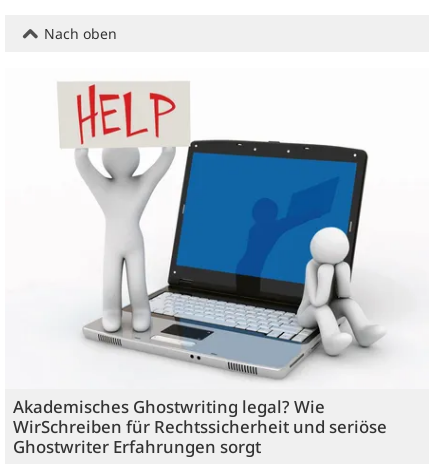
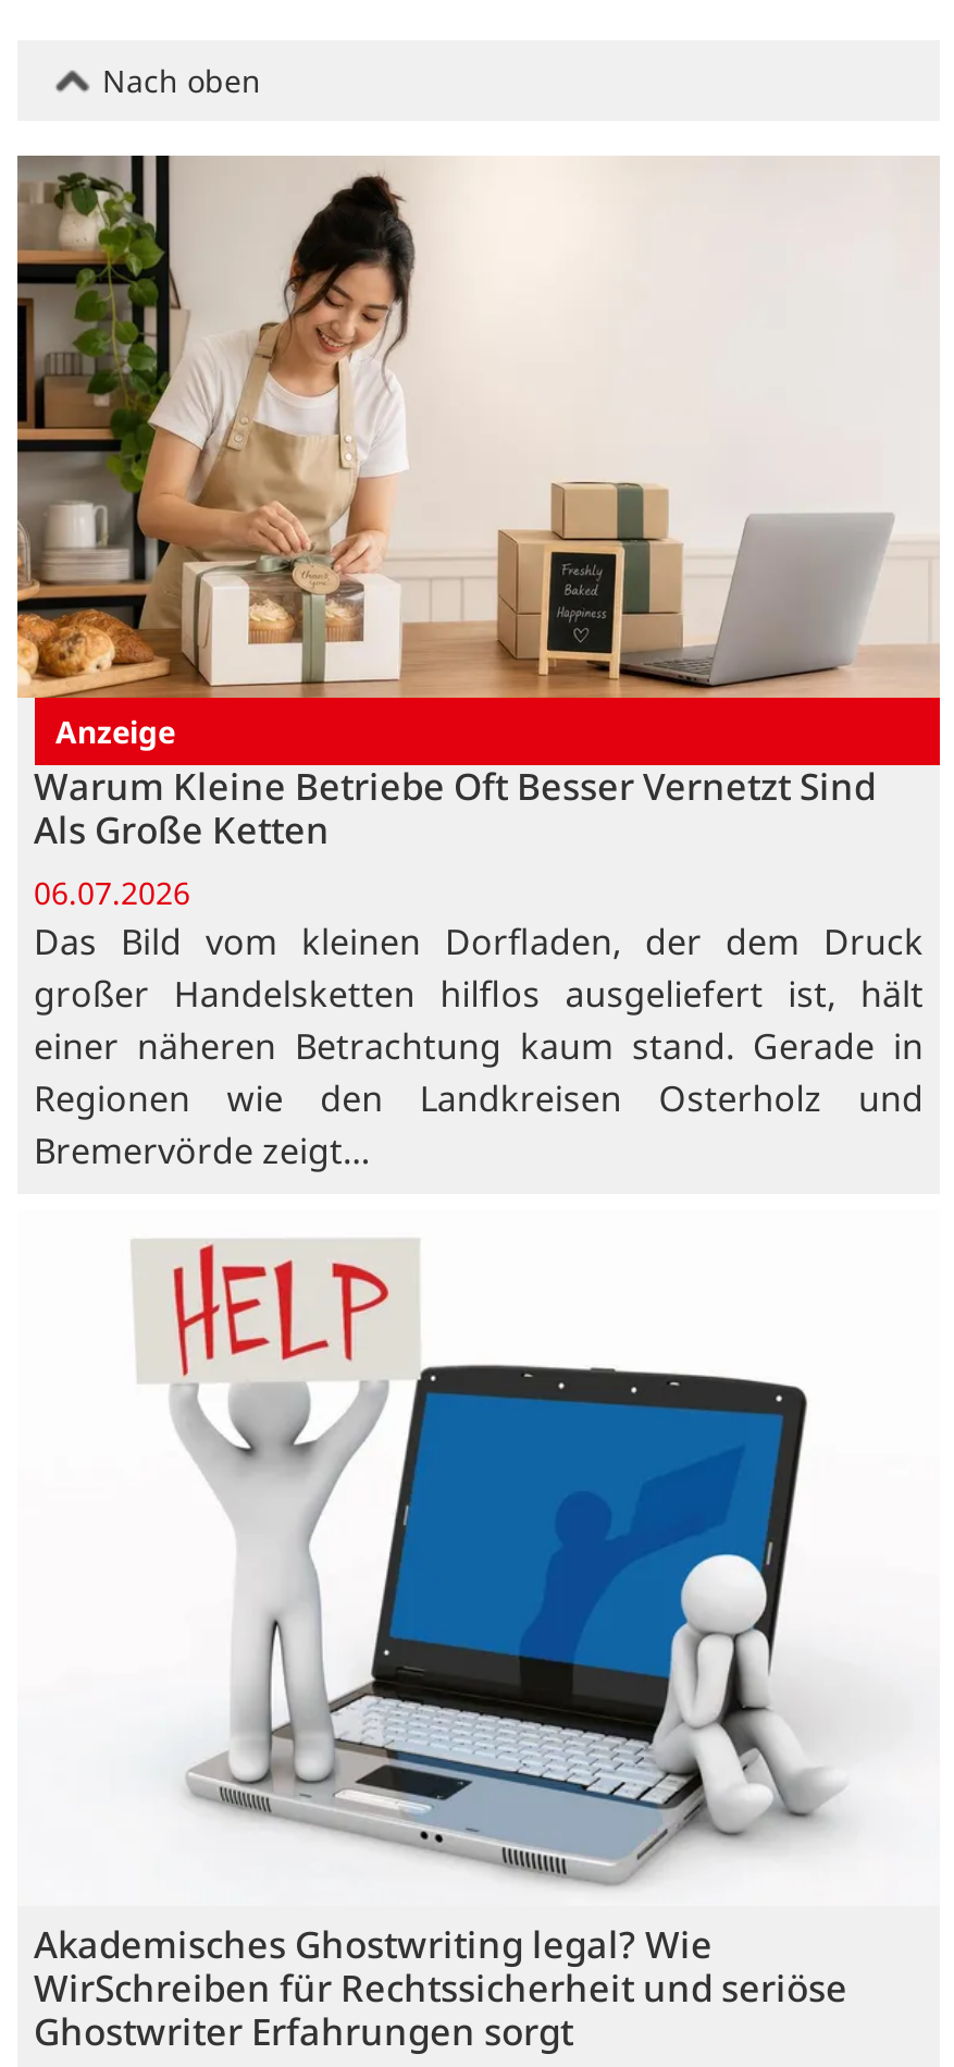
none -> [15,153,942,1175] [image] | Anzeige | Warum Kleine Betriebe Oft Besser Vernetzt Sind | Als Große Ketten | 06.07.2026 | Das Bild vom kleinen Dorfladen, der dem Druck | großer Handelsketten hilflos ausgeliefert ist, hält | einer näheren Betrachtung kaum stand. Gerade in | Regionen wie den Landkreisen Osterholz und | Bremervörde zeigt…

